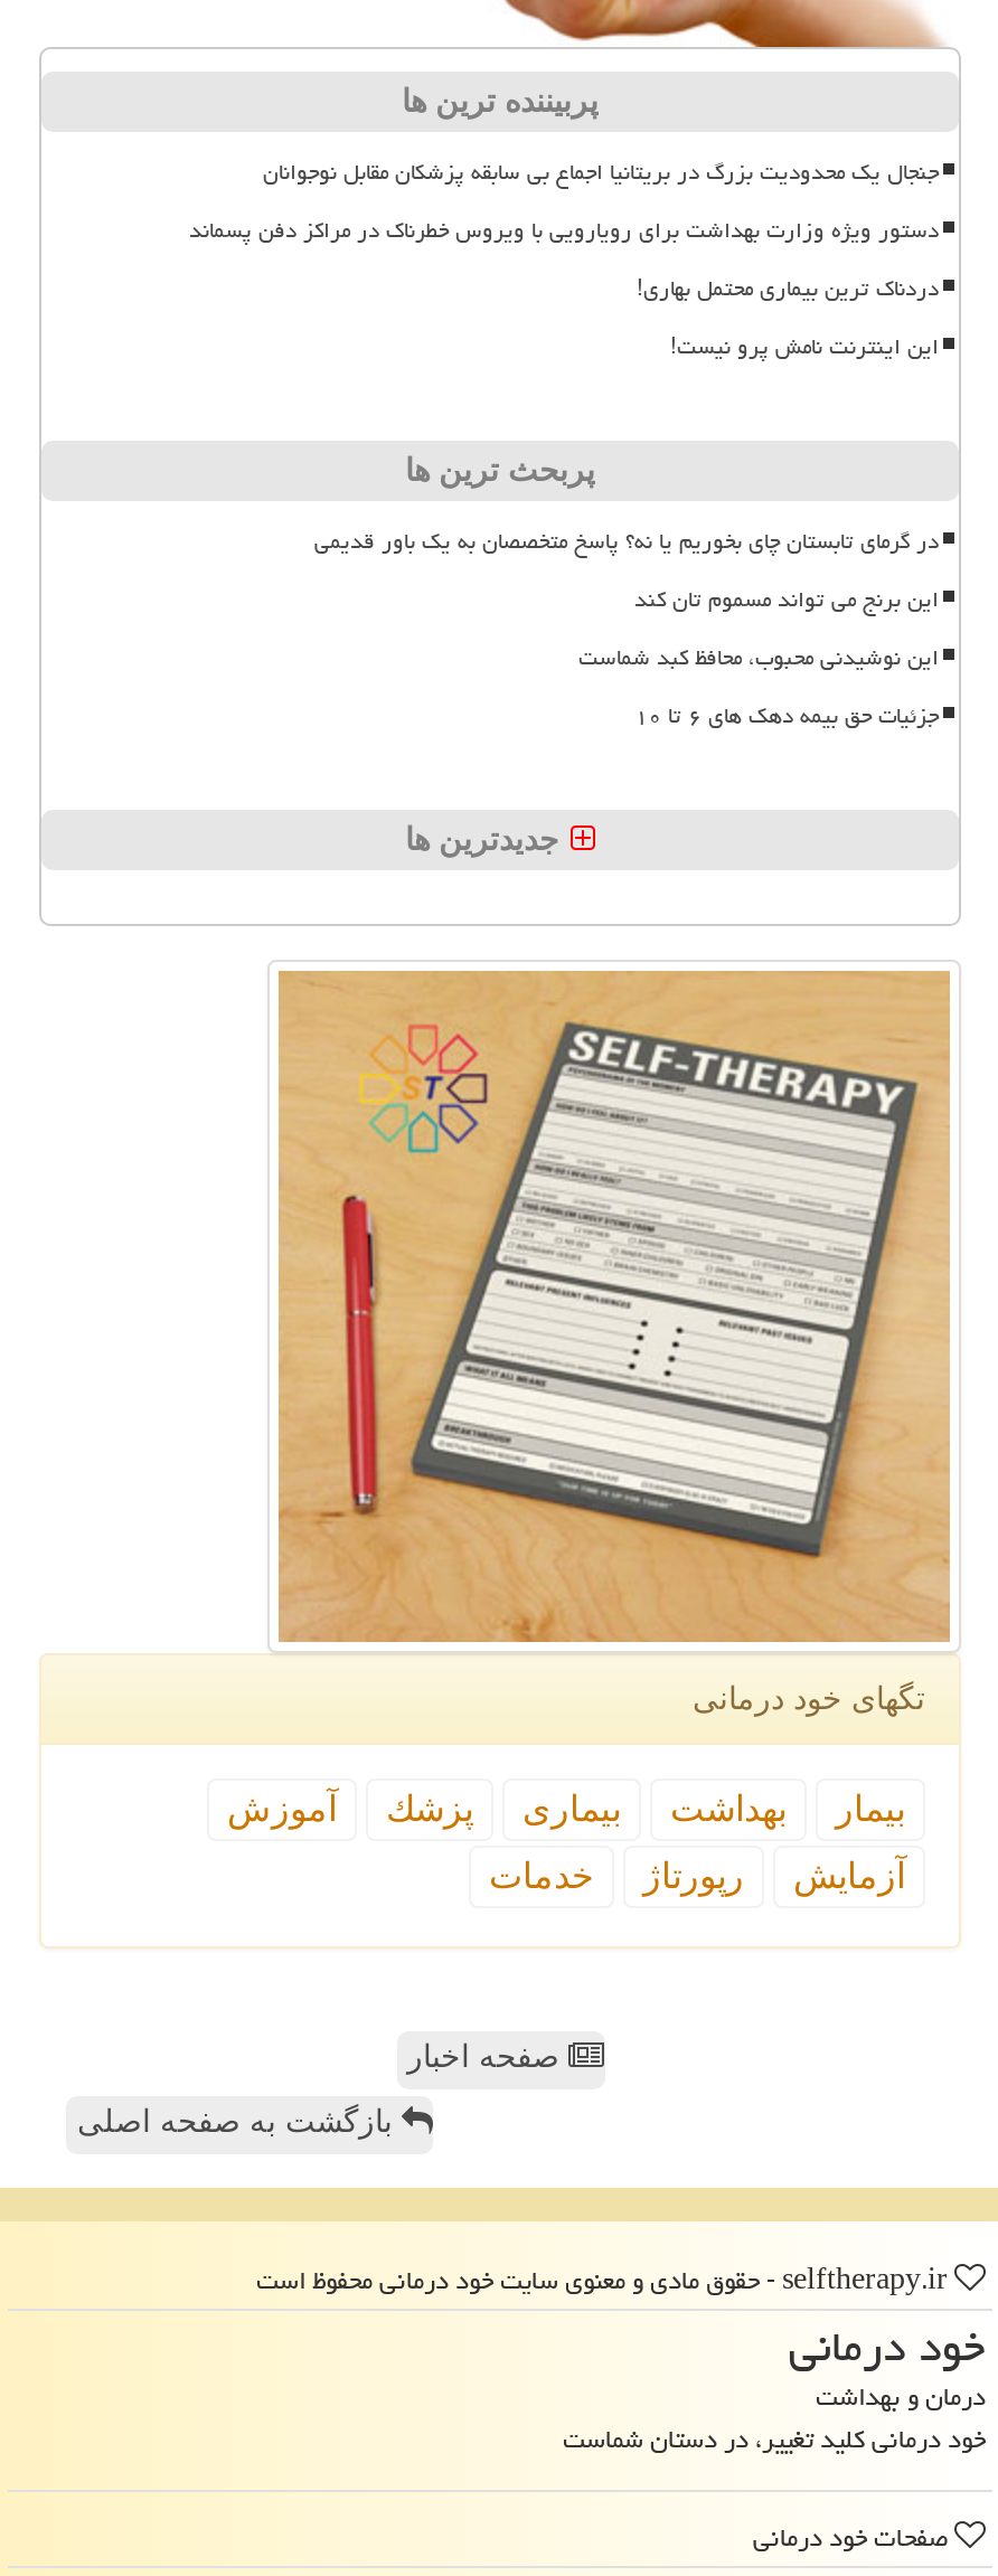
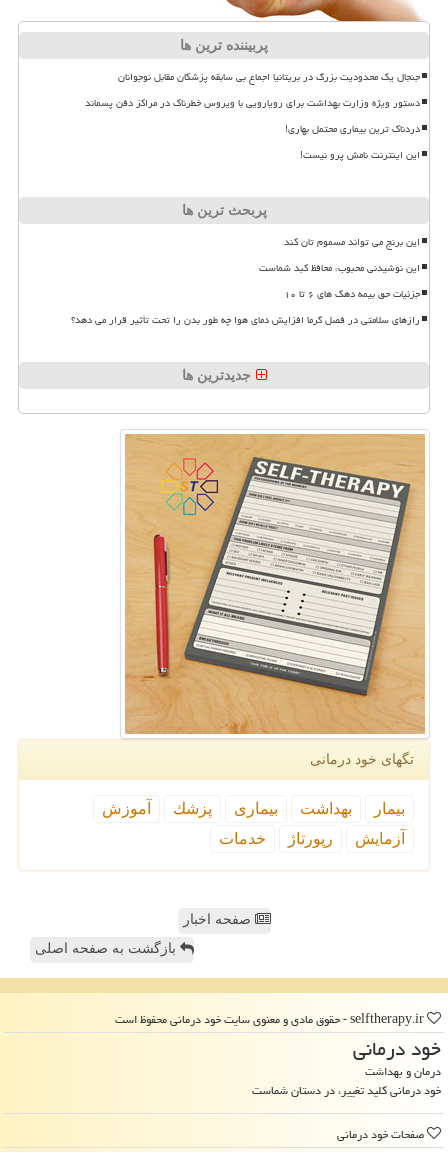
[314,518,939,563] در گرمای تابستان چای بخوریم یا نه؟ پاسخ متخصصان به یک باور قدیمی -> none
moved [578,576,939,679] -> [259,232,420,278]: این برنج می تواند مسموم تان کند | این نوشیدنی محبوب، محافظ کبد شماست
none -> [71,310,420,330] رازهای سلامتی در فصل گرما افزایش دمای هوا چه طور بدن را تحت تأثیر قرار می دهد؟

